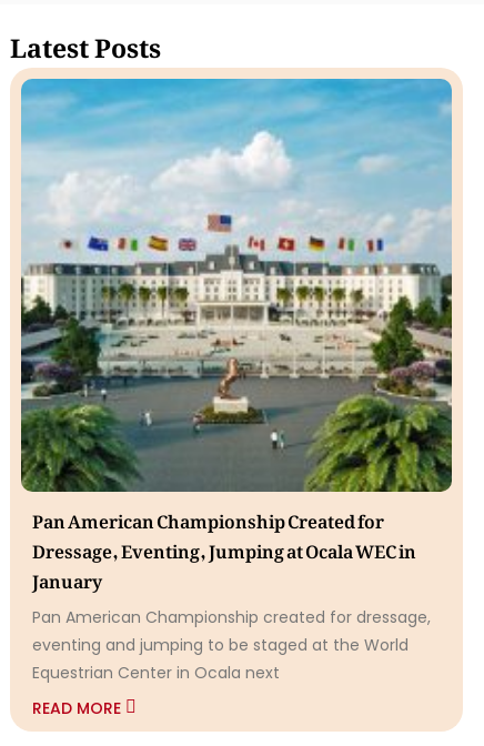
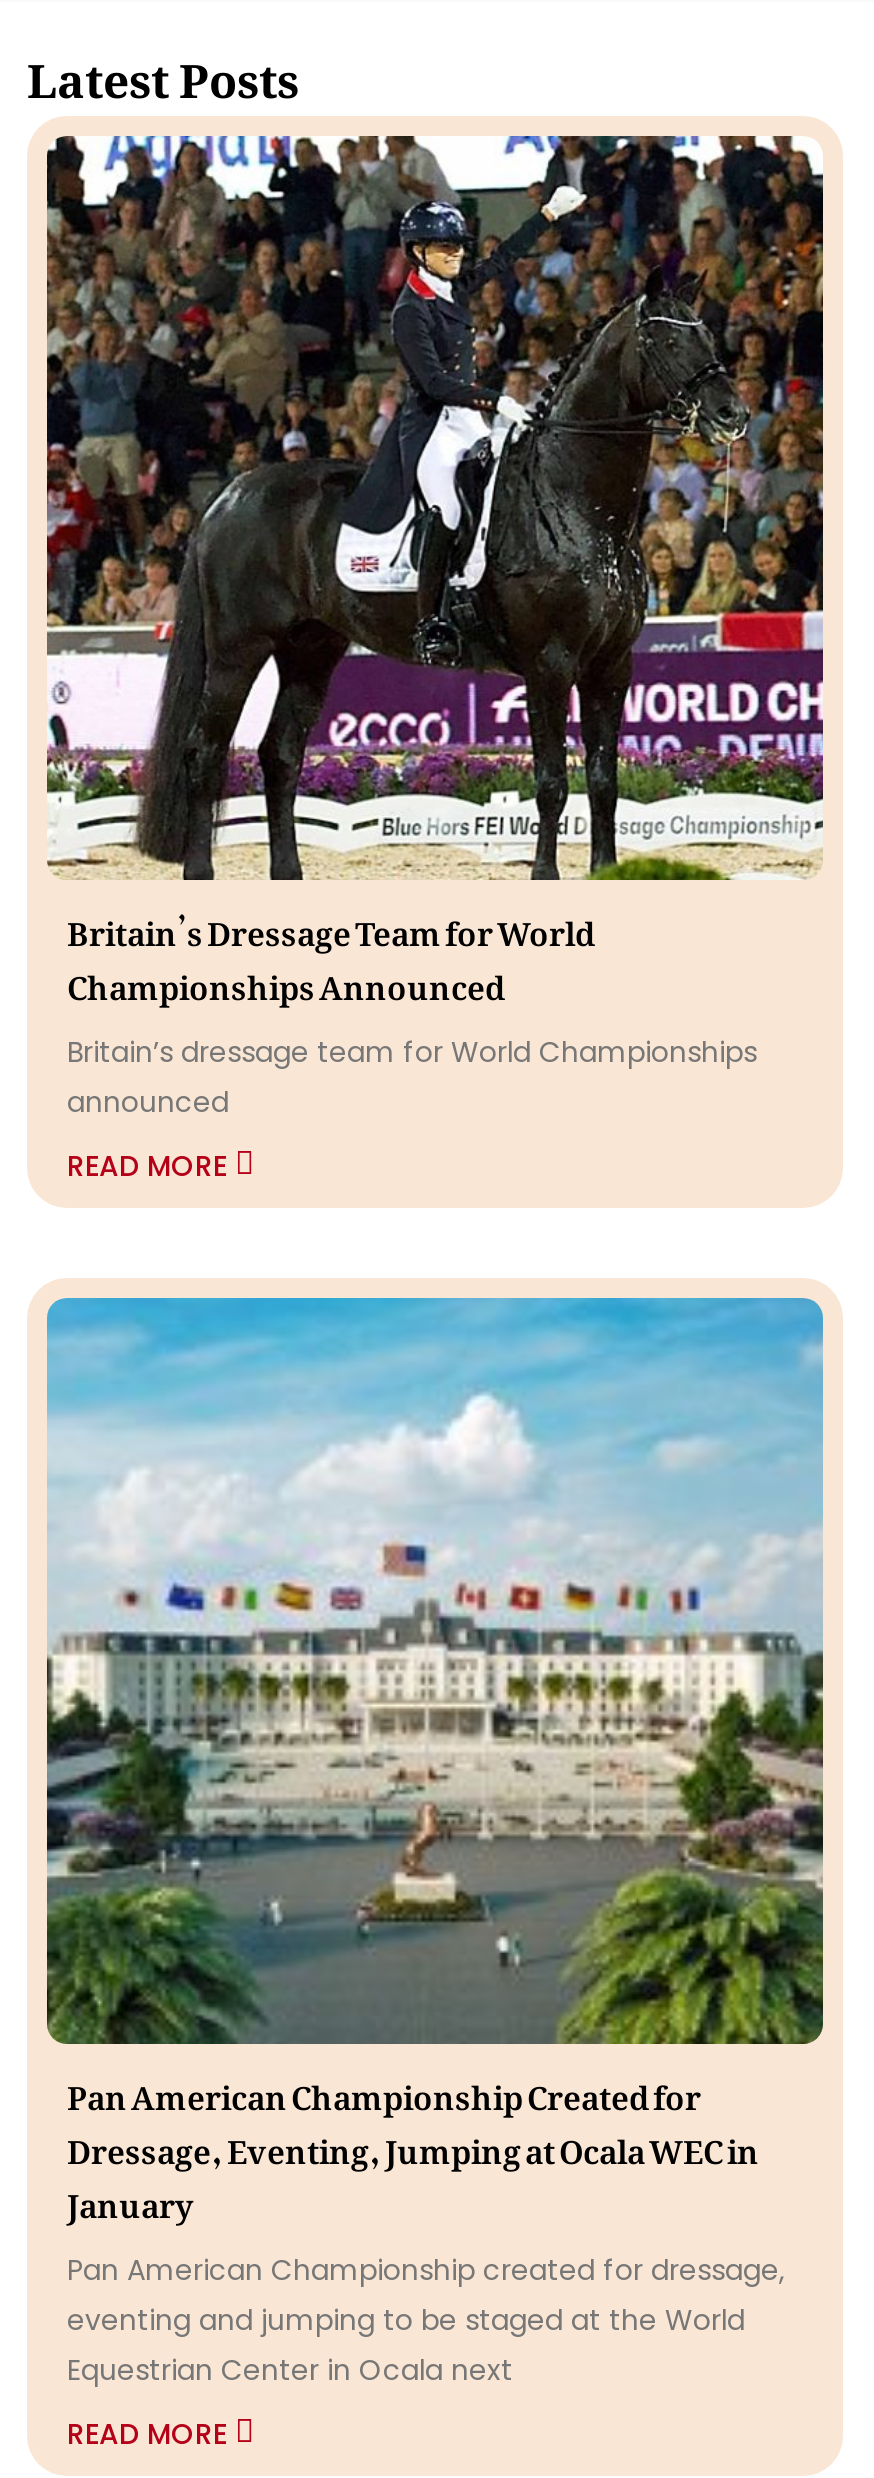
none -> [45,134,825,1187] [image] | Britain’s Dressage Team for World | Championships Announced | Britain’s dressage team for World Championships | announced | READ MORE

